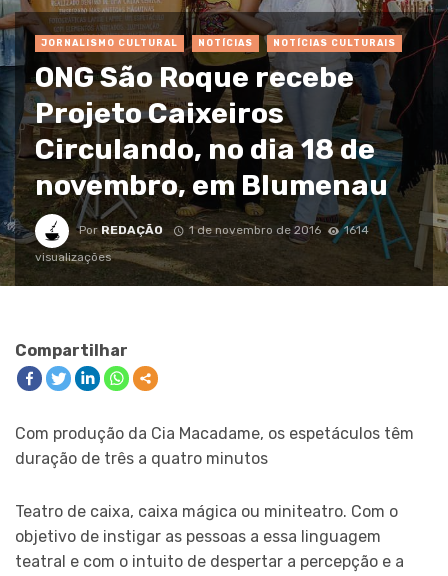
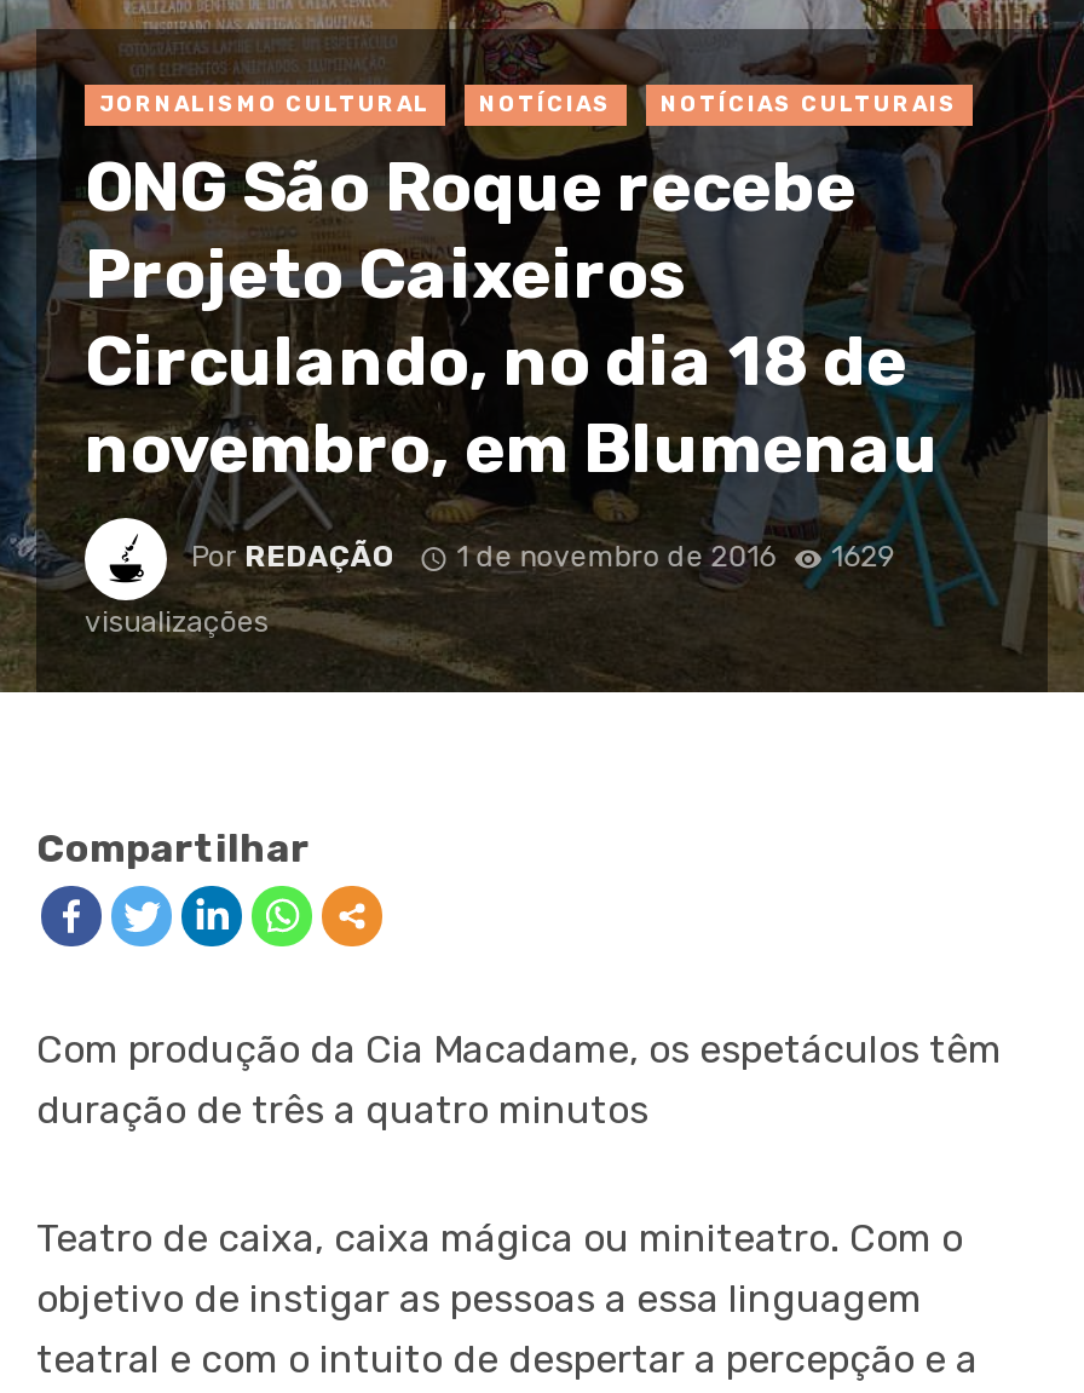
[79,223,369,237] Por REDAÇÃO 1 de novembro de 2016 1614 -> [191,540,897,574] Por REDAÇÃO 1 de novembro de 2016 1629

